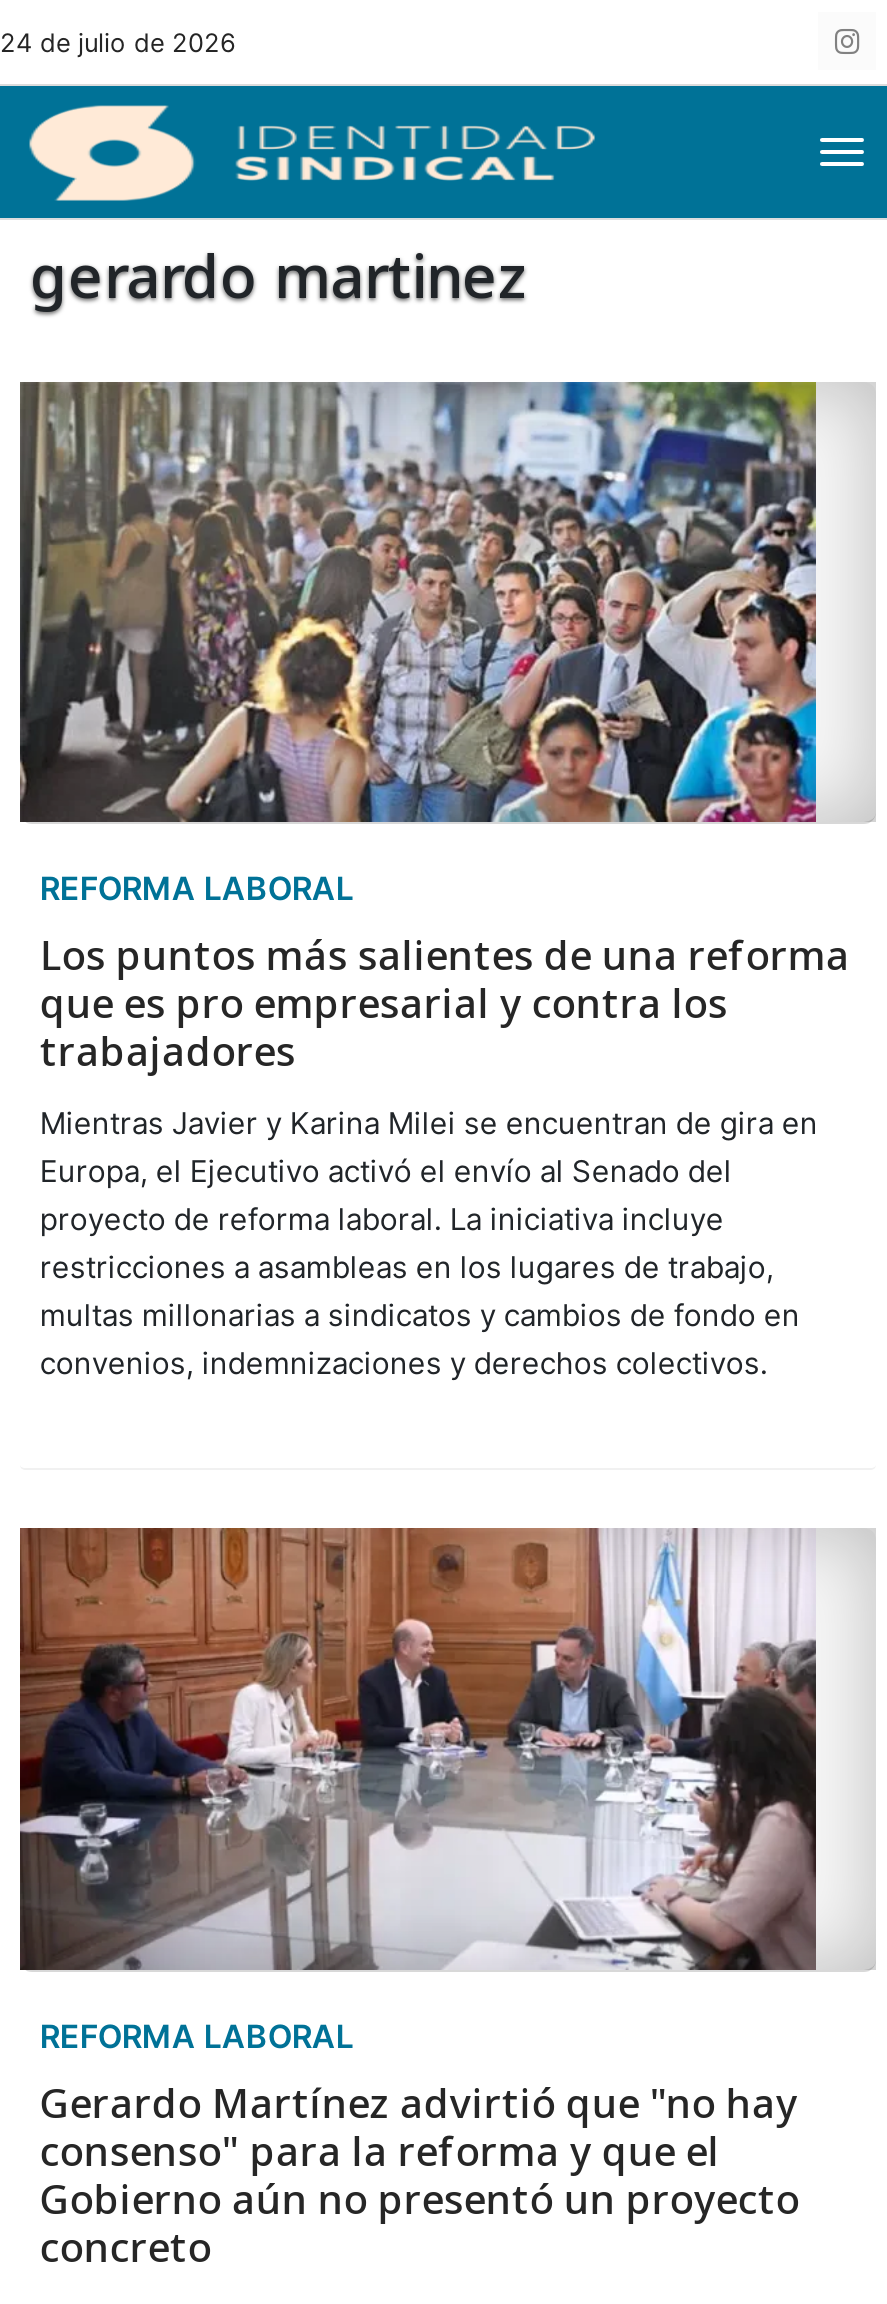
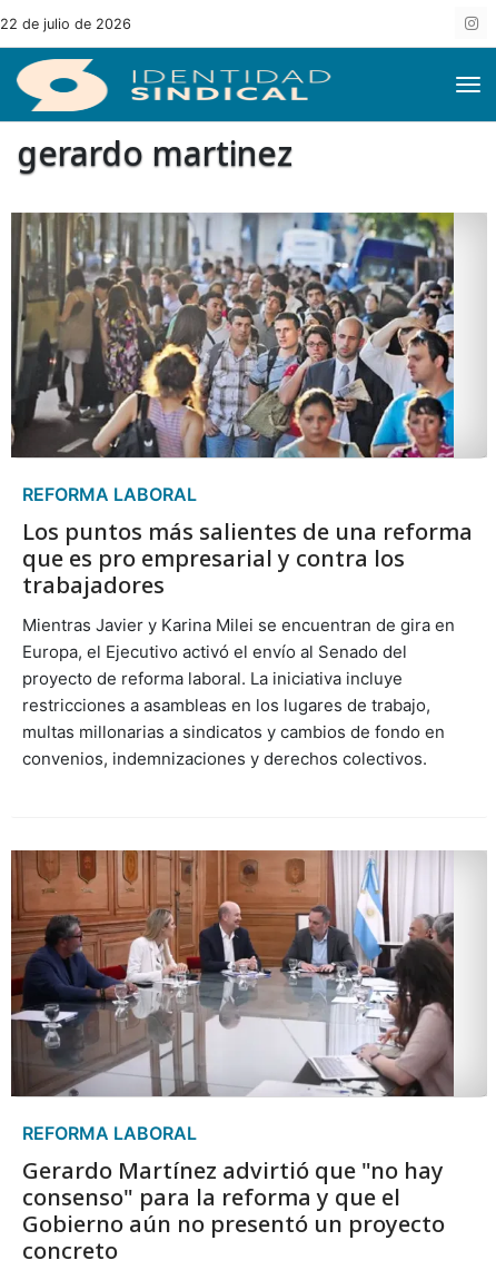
[0,28,236,58] 24 de julio de 2026 -> [0,16,131,32] 22 de julio de 2026

